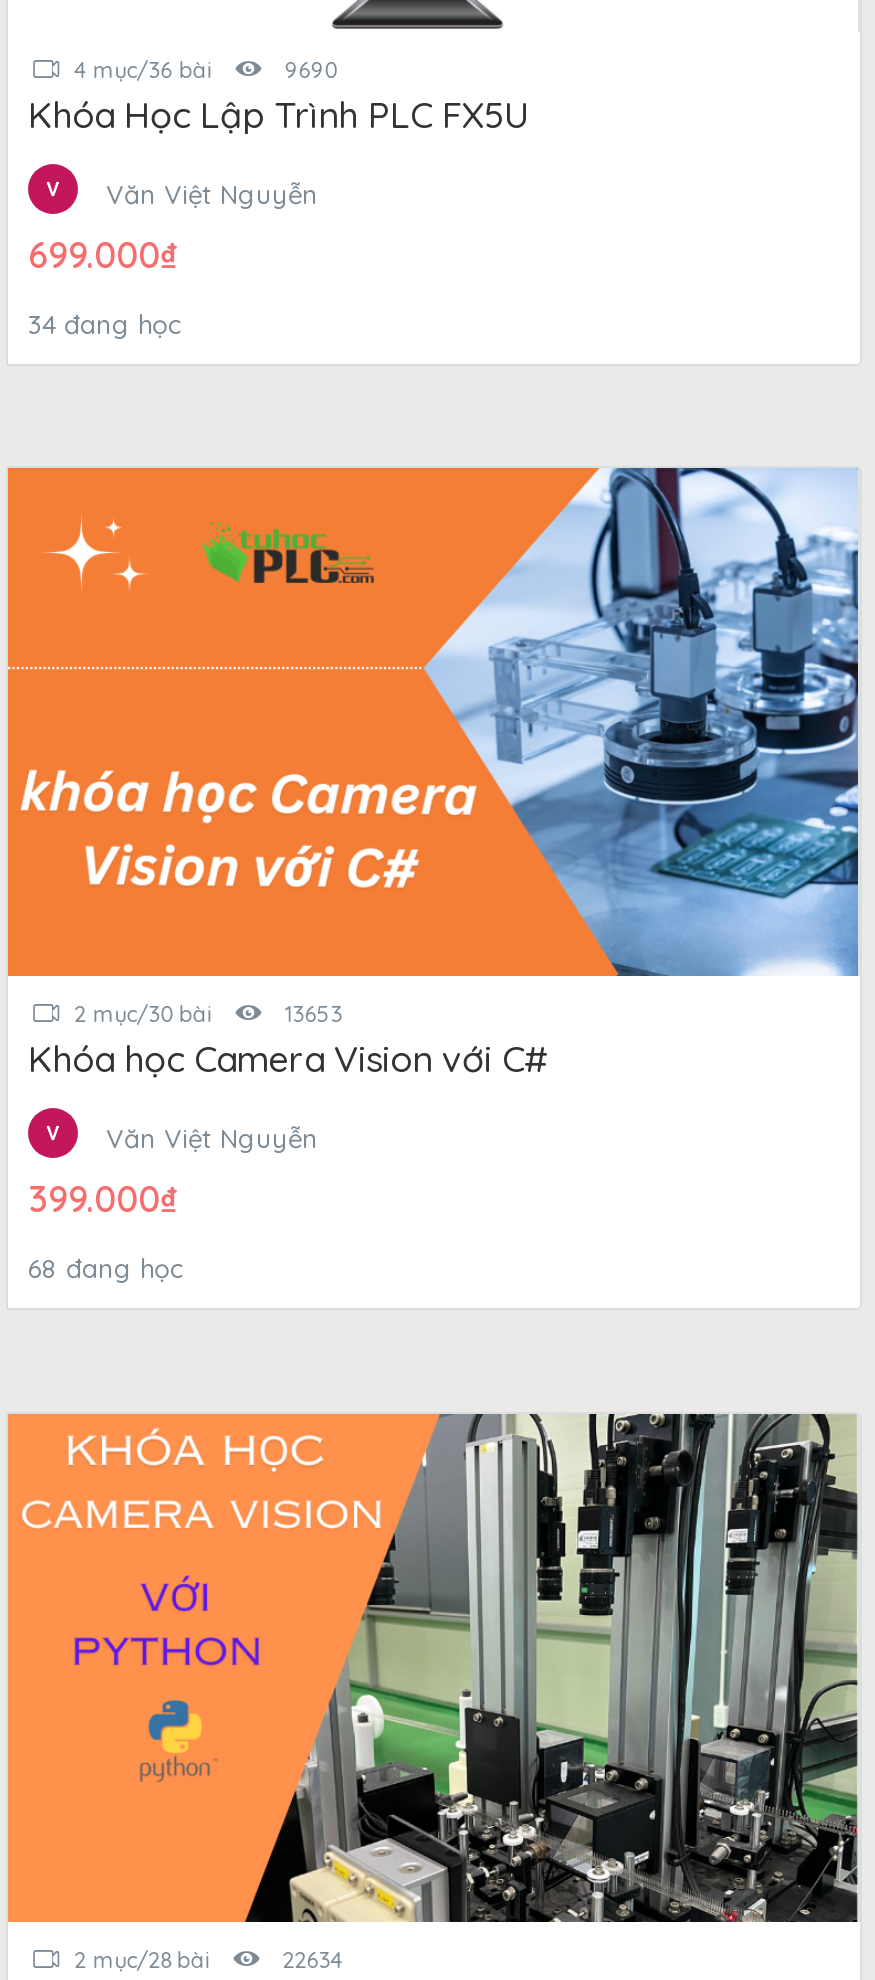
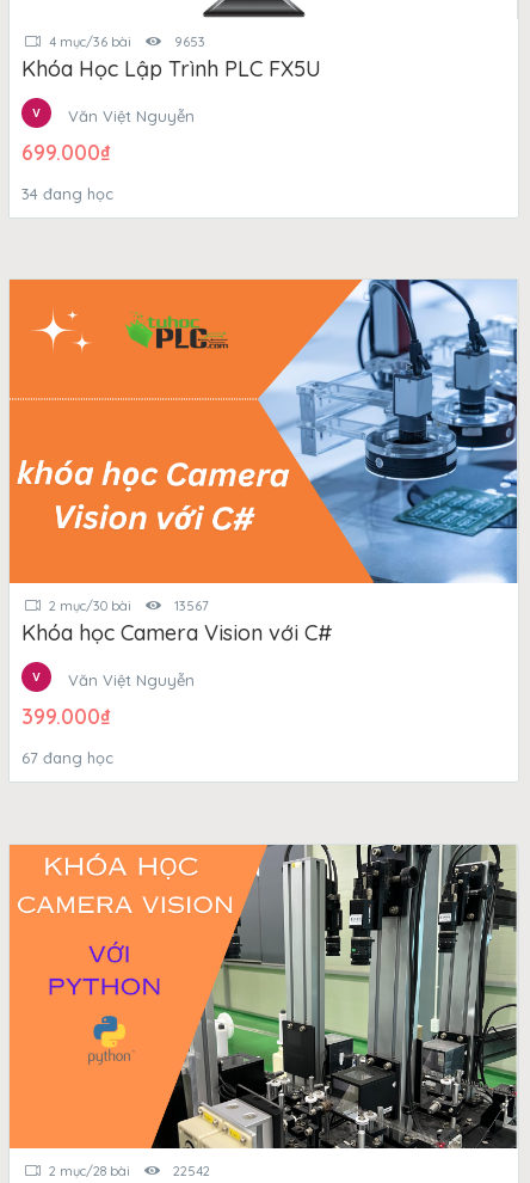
[285,56,337,84] 9690 -> [175,33,206,50] 9653
[285,1001,343,1029] 13653 -> [175,598,209,615] 13567
[28,1253,184,1285] 68 đang học -> [21,749,113,768] 67 đang học
[283,1946,343,1974] 22634 -> [174,1163,211,1179] 22542

